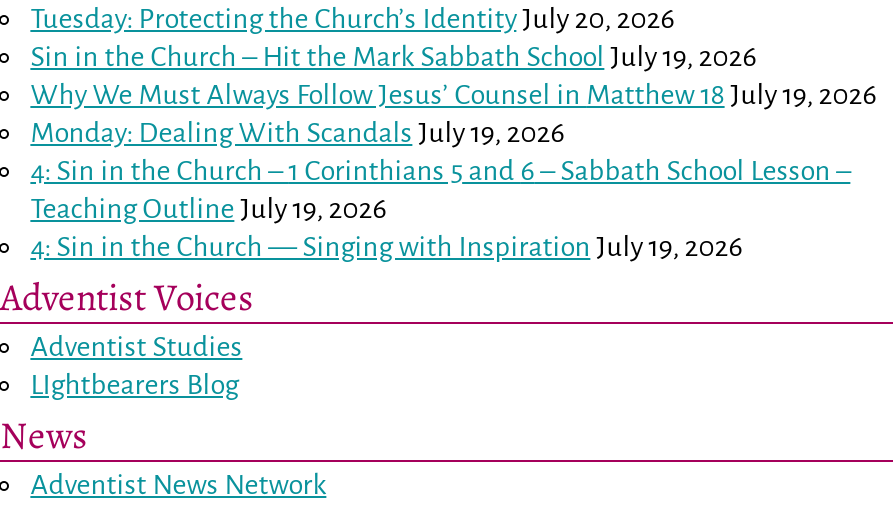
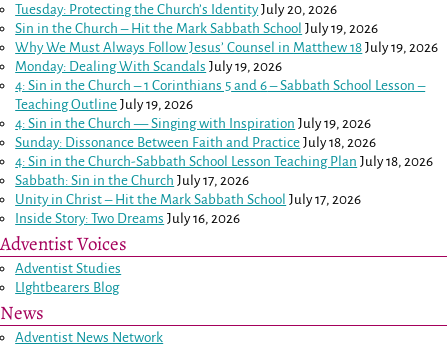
none -> [15,135,433,226] Sunday: Dissonance Between Faith and Practice July 18, 2026 | 4: Sin in the Church-Sabbath School Lesson Teaching Plan July 18, 2026 | Sabbath: Sin in the Church July 17, 2026 | Unity in Christ – Hit the Mark Sabbath School July 17, 2026 | Inside Story: Two Dreams July 16, 2026

